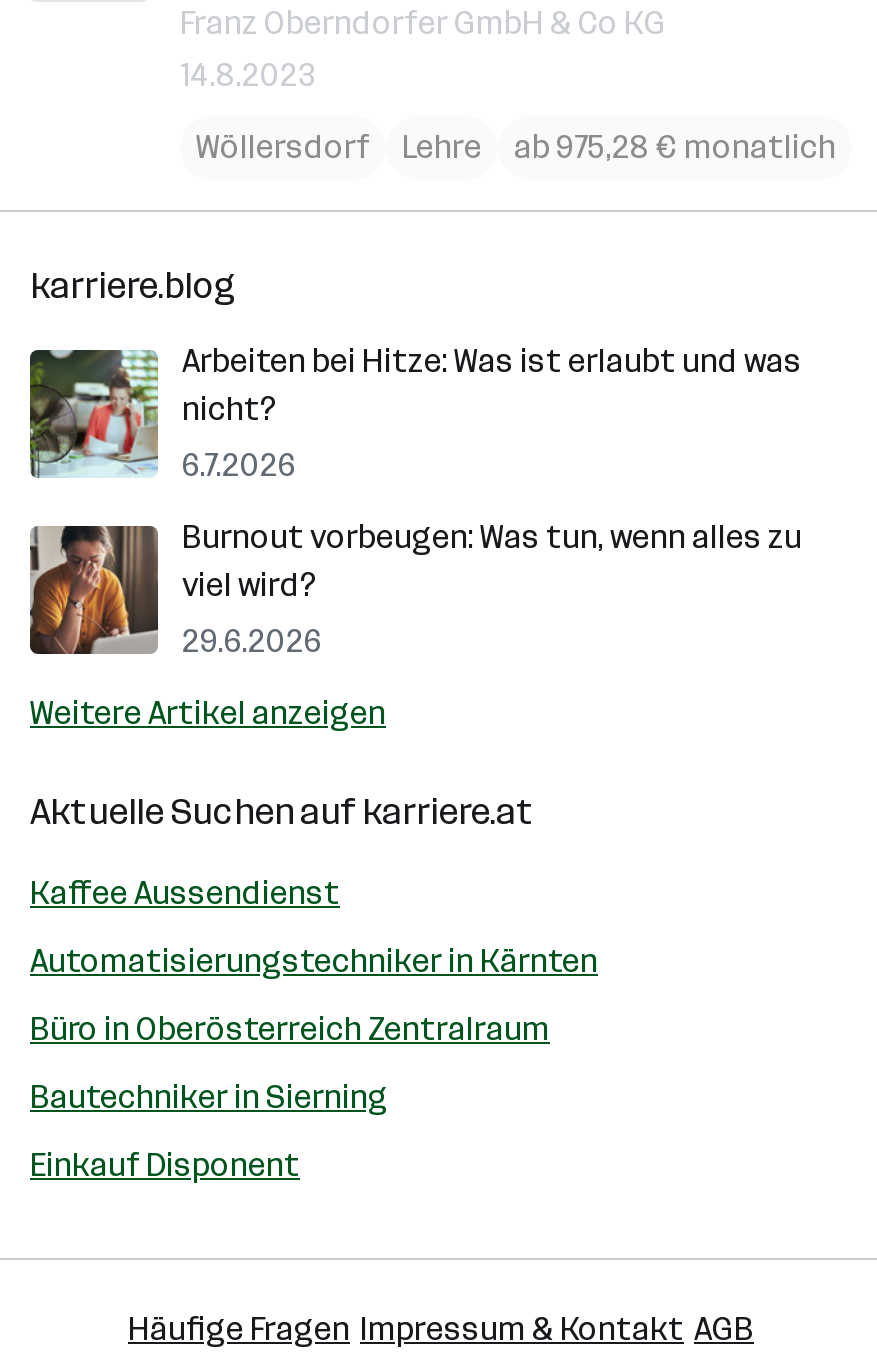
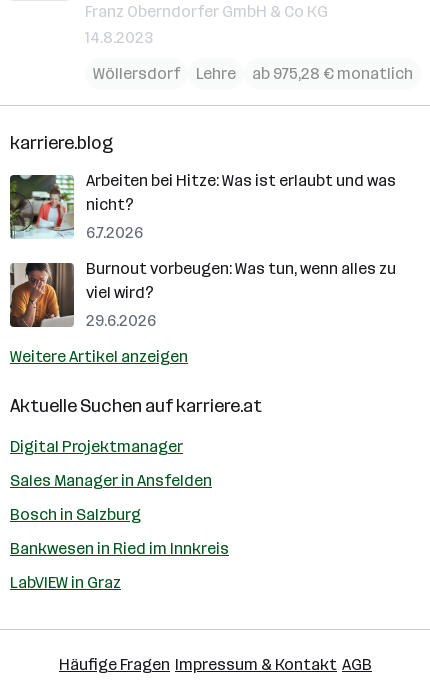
[30,874,340,912] Kaffee Aussendienst -> [10,437,183,456] Digital Projektmanager
[30,942,598,980] Automatisierungstechniker in Kärnten -> [10,471,212,490] Sales Manager in Ansfelden
[30,1010,550,1048] Büro in Oberösterreich Zentralraum -> [10,505,141,524] Bosch in Salzburg
[30,1078,388,1116] Bautechniker in Sierning -> [10,539,229,558] Bankwesen in Ried im Innkreis
[30,1146,300,1184] Einkauf Disponent -> [10,573,121,592] LabVIEW in Graz

